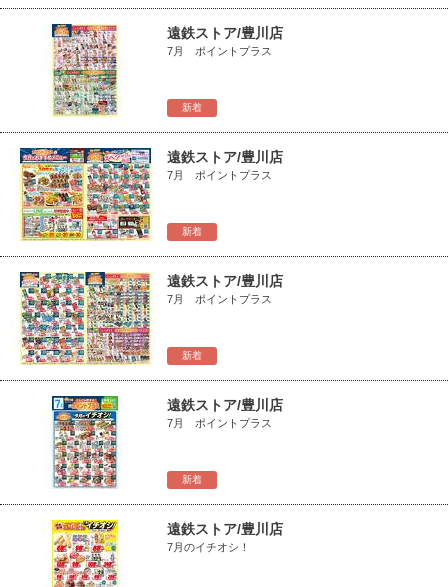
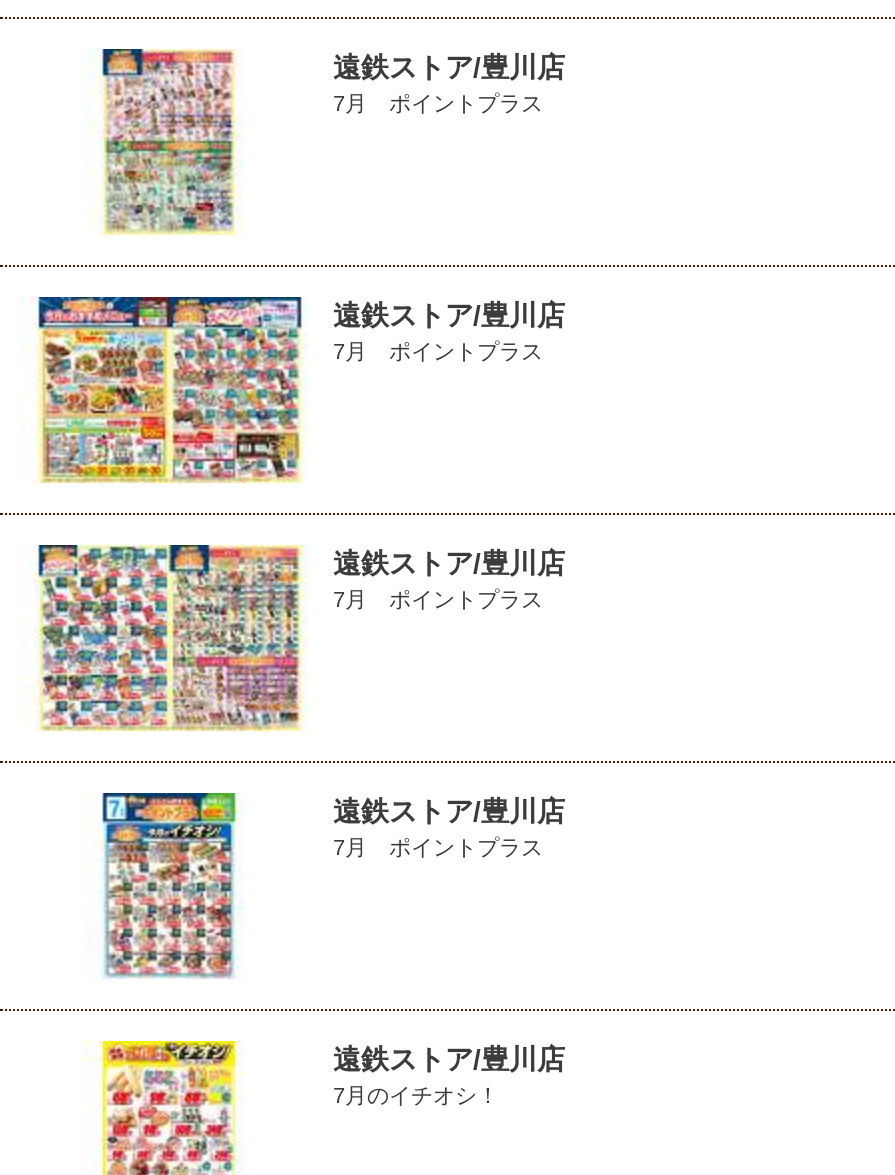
[182,102,202,113] 新着 -> none
[182,226,202,237] 新着 -> none
[182,350,202,361] 新着 -> none
[182,474,202,485] 新着 -> none

